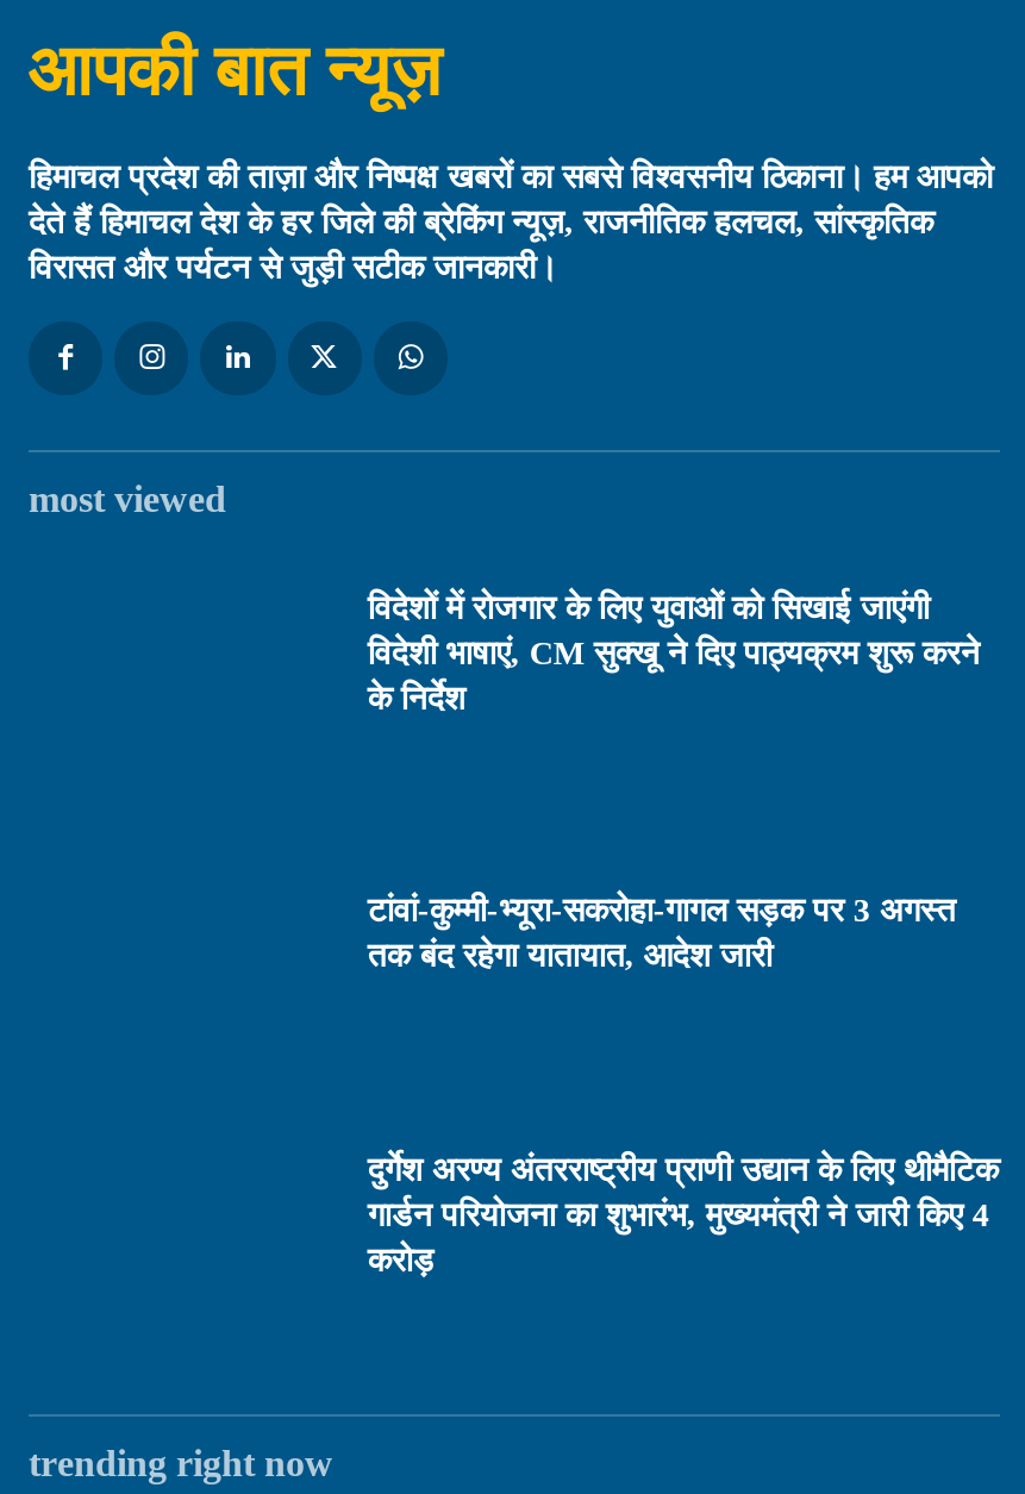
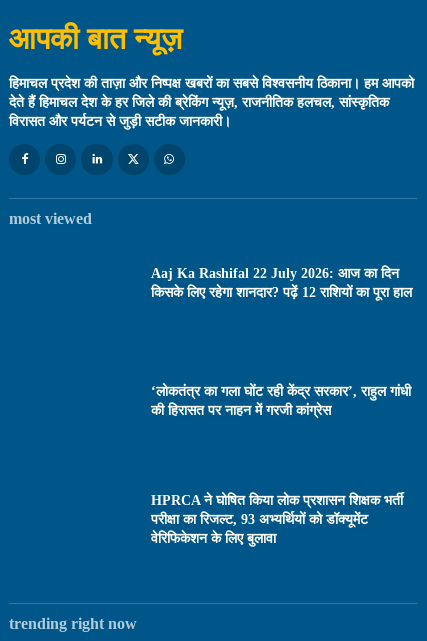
[368,590,980,717] विदेशों में रोजगार के लिए युवाओं को सिखाई जाएंगी | विदेशी भाषाएं, CM सुक्खू ने दिए पाठ्यक्रम शुरू करने | के निर्देश -> [151,266,412,300] Aaj Ka Rashifal 22 July 2026: आज का दिन | किसके लिए रहेगा शानदार? पढ़ें 12 राशियों का पूरा हाल
[368,894,956,975] टांवां-कुम्मी-भ्यूरा-सकरोहा-गागल सड़क पर 3 अगस्त | तक बंद रहेगा यातायात, आदेश जारी -> [151,384,411,418] ‘लोकतंत्र का गला घोंट रही केंद्र सरकार’, राहुल गांधी | की हिरासत पर नाहन में गरजी कांग्रेस
[368,1152,999,1278] दुर्गेश अरण्य अंतरराष्ट्रीय प्राणी उद्यान के लिए थीमैटिक | गार्डन परियोजना का शुभारंभ, मुख्यमंत्री ने जारी किए 4 | करोड़ -> [151,493,403,546] HPRCA ने घोषित किया लोक प्रशासन शिक्षक भर्ती | परीक्षा का रिजल्ट, 93 अभ्यर्थियों को डॉक्यूमेंट | वेरिफिकेशन के लिए बुलावा

